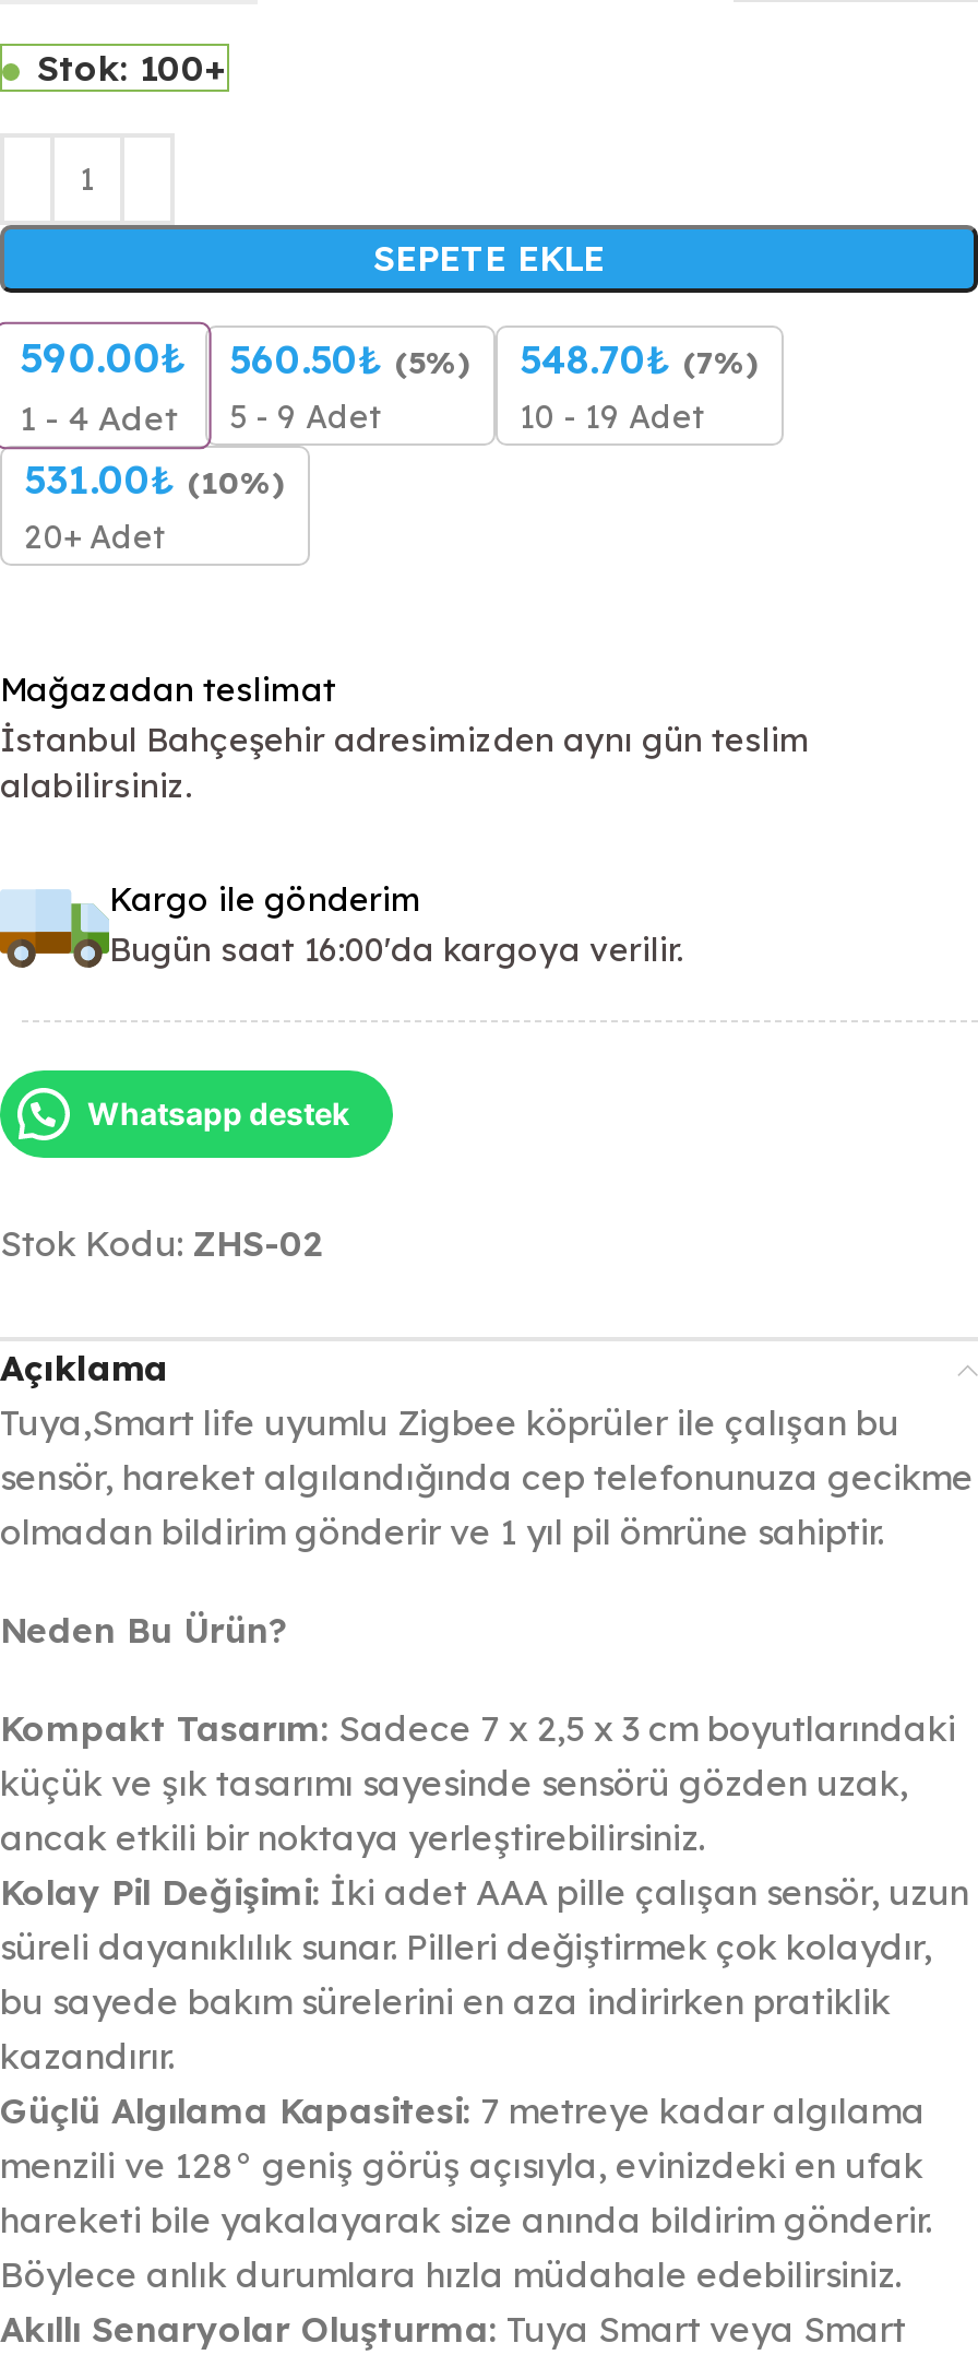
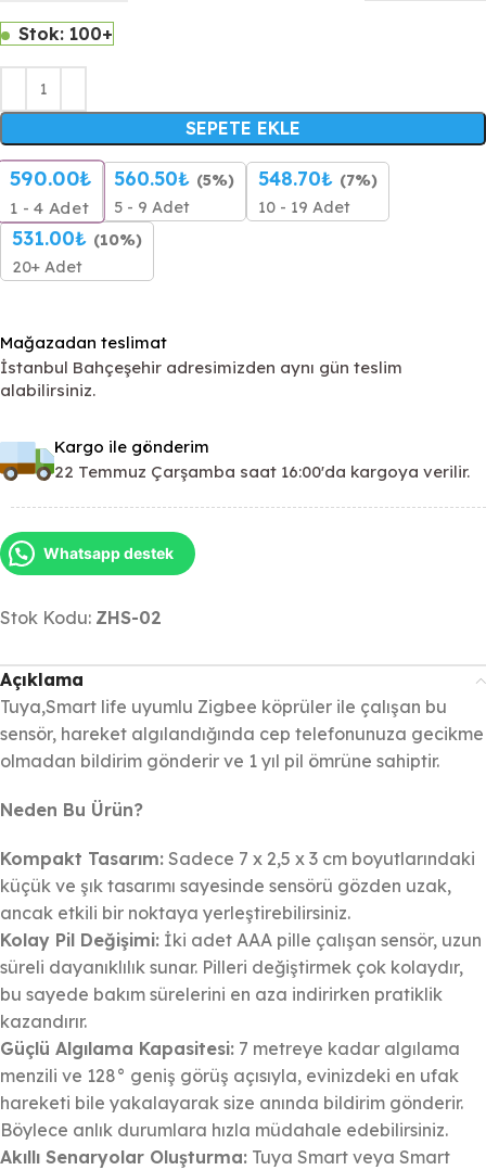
[109,928,683,969] Bugün saat 16:00'da kargoya verilir. -> [54,461,470,481] 22 Temmuz Çarşamba saat 16:00'da kargoya verilir.

